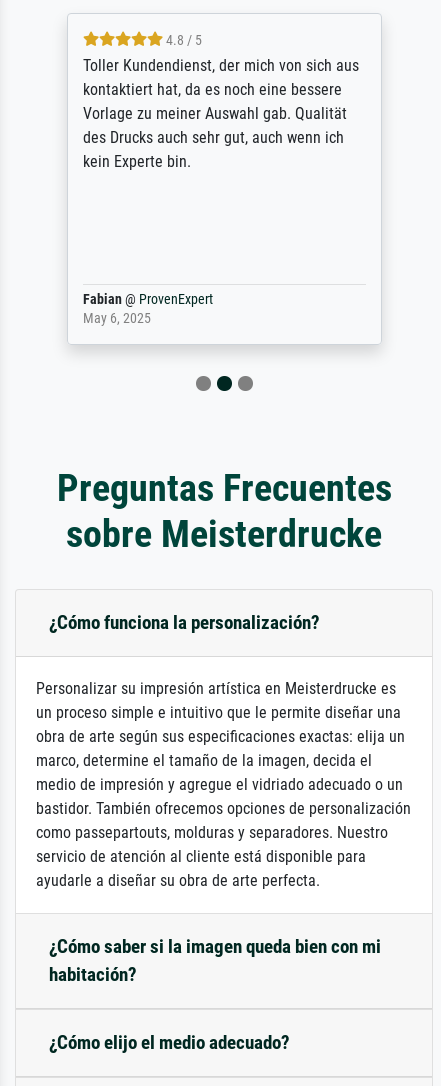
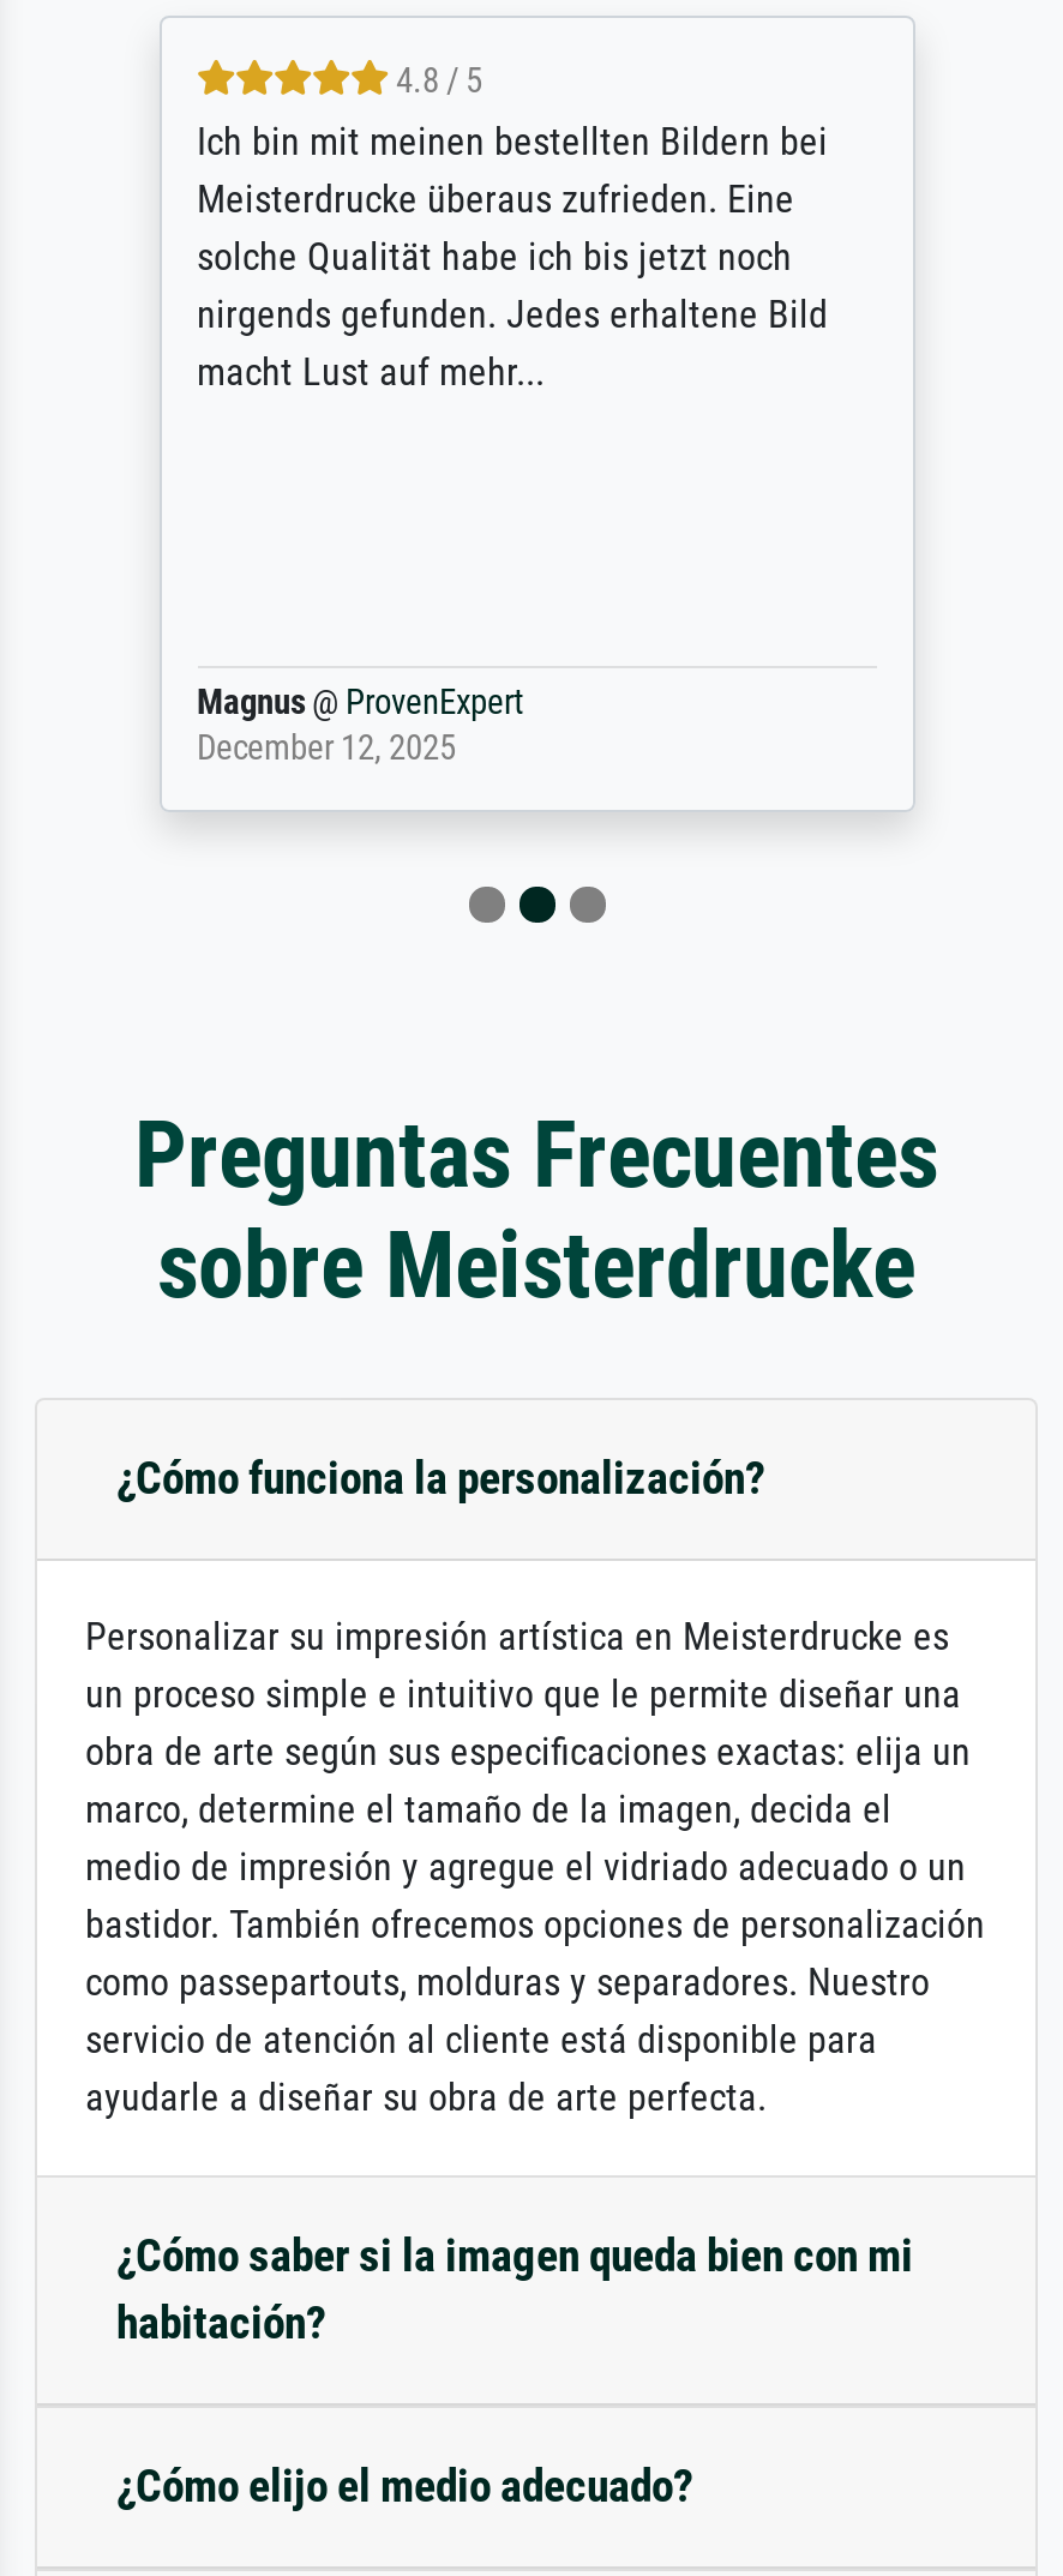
[82,56,358,171] Toller Kundendienst, der mich von sich aus | kontaktiert hat, da es noch eine bessere | Vorlage zu meiner Auswahl gab. Qualität | des Drucks auch sehr gut, auch wenn ich | kein Experte bin. -> [197,119,828,395] Ich bin mit meinen bestellten Bildern bei | Meisterdrucke überaus zufrieden. Eine | solche Qualität habe ich bis jetzt noch | nirgends gefunden. Jedes erhaltene Bild | macht Lust auf mehr...
[82,291,212,327] Fabian @ ProvenExpert | May 6, 2025 -> [197,683,523,769] Magnus @ ProvenExpert | December 12, 2025

